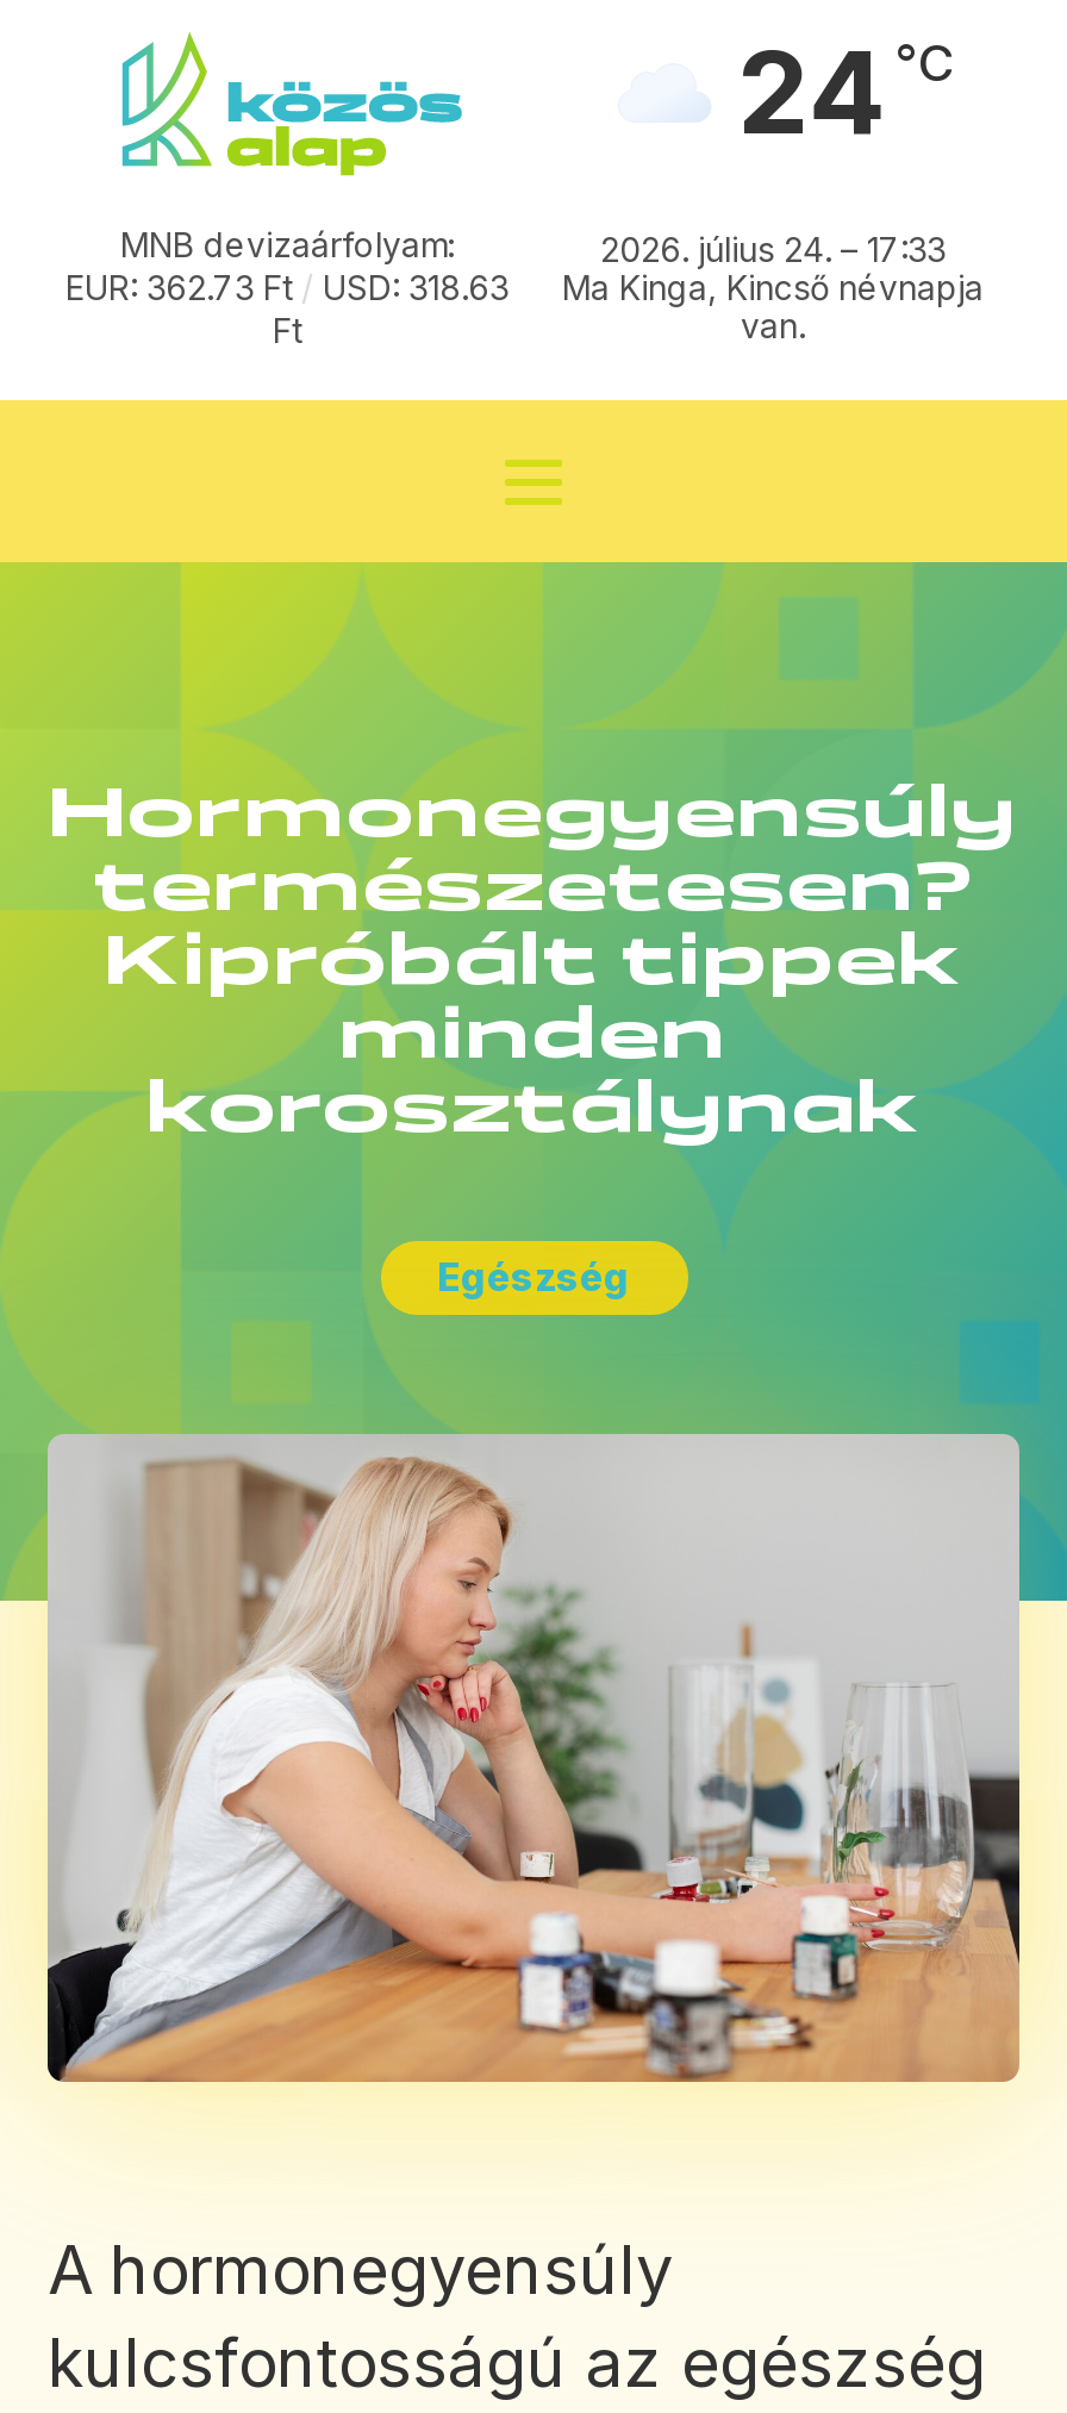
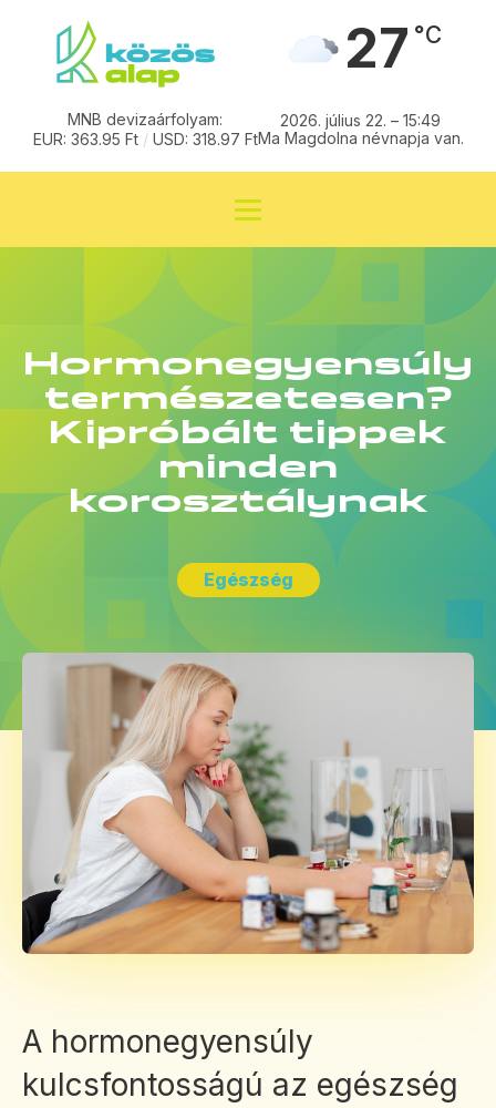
[737,20,954,161] 24 °C -> [344,15,442,80] 27 °C
[562,229,984,345] 2026. július 24. – 17:33 | Ma Kinga, Kincső névnapja | van. -> [257,111,463,147] 2026. július 22. – 15:49 | Ma Magdolna névnapja van.
[65,267,508,350] EUR: 362.73 Ft / USD: 318.63 | Ft -> [33,130,257,148] EUR: 363.95 Ft / USD: 318.97 Ft

